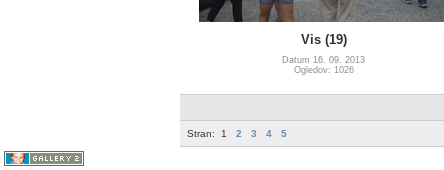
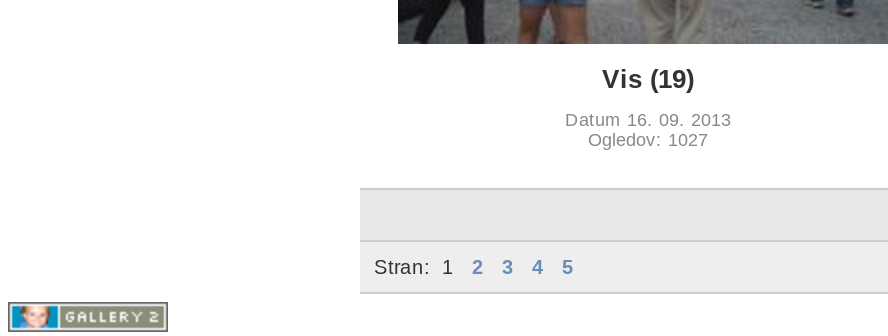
[294,65,354,75] Ogledov: 1026 -> [588,129,708,149] Ogledov: 1027

